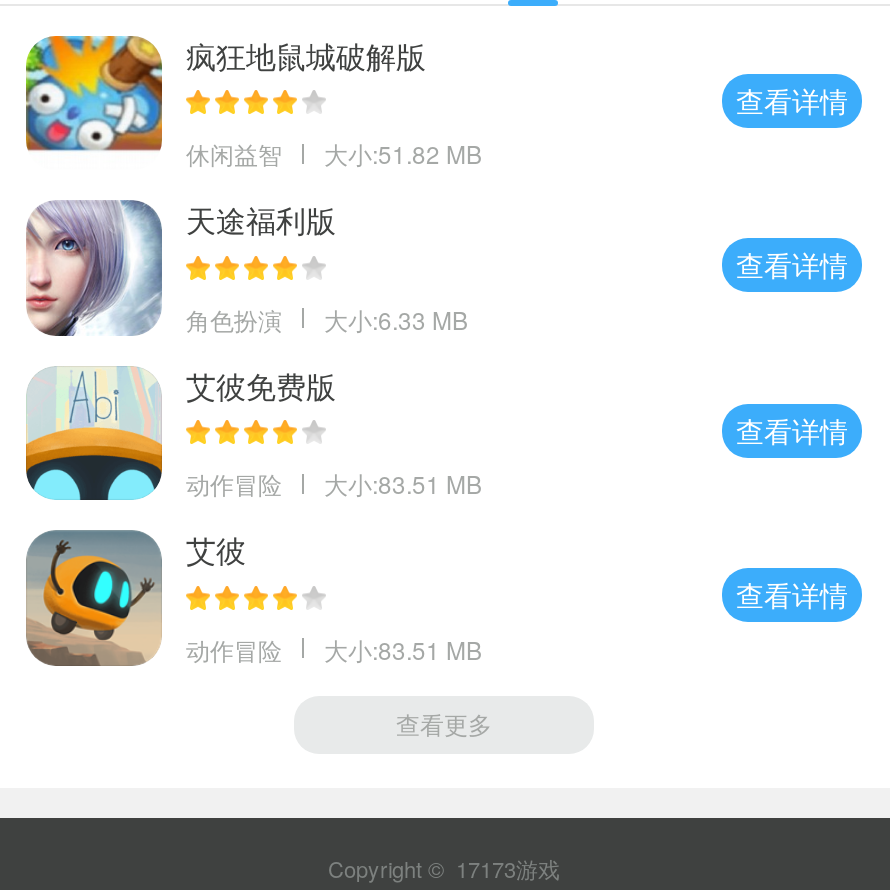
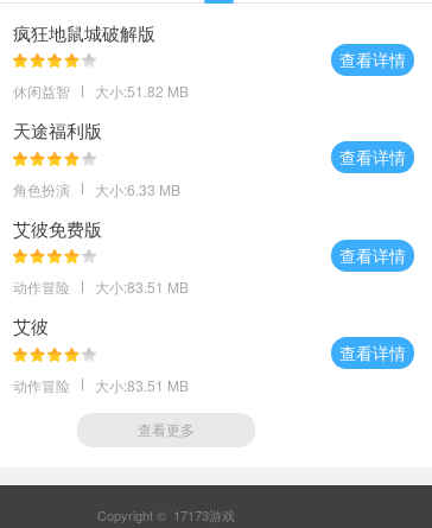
[24,34,164,152] [image] -> none
[24,198,164,338] [image] -> none
[24,366,164,502] [image] -> none
[24,528,164,668] [image] -> none

